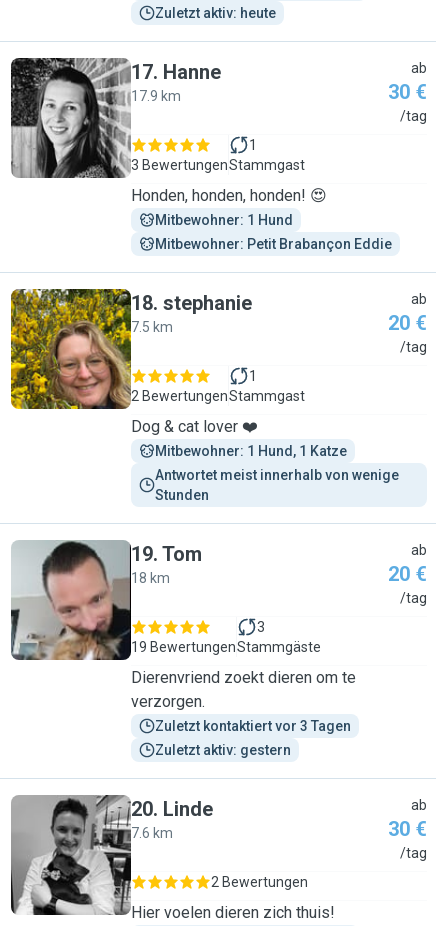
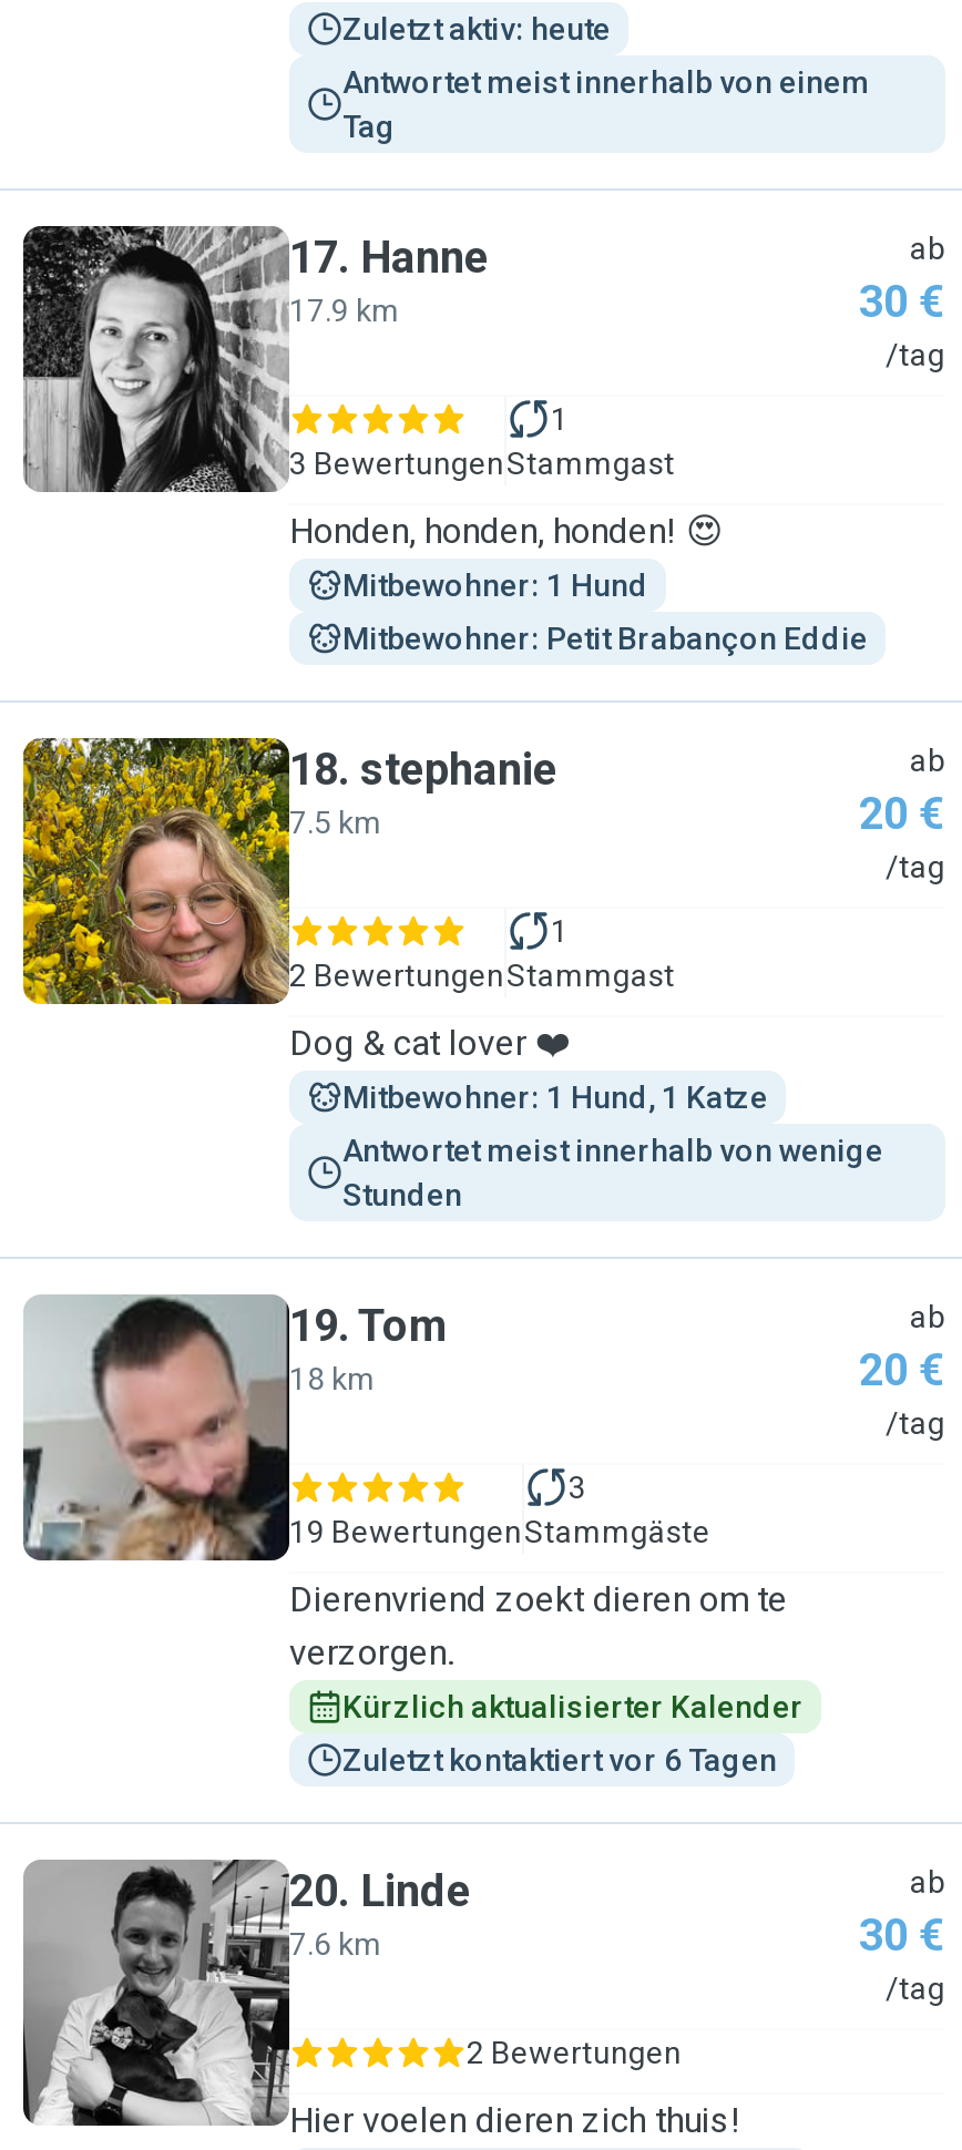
none -> [342,64,877,144] Antwortet meist innerhalb von einem | Tag
[155,718,351,734] Zuletzt kontaktiert vor 3 Tagen -> [342,1689,804,1724] Kürzlich aktualisierter Kalender
[155,742,291,758] Zuletzt aktiv: gestern -> [342,1742,777,1778] Zuletzt kontaktiert vor 6 Tagen

